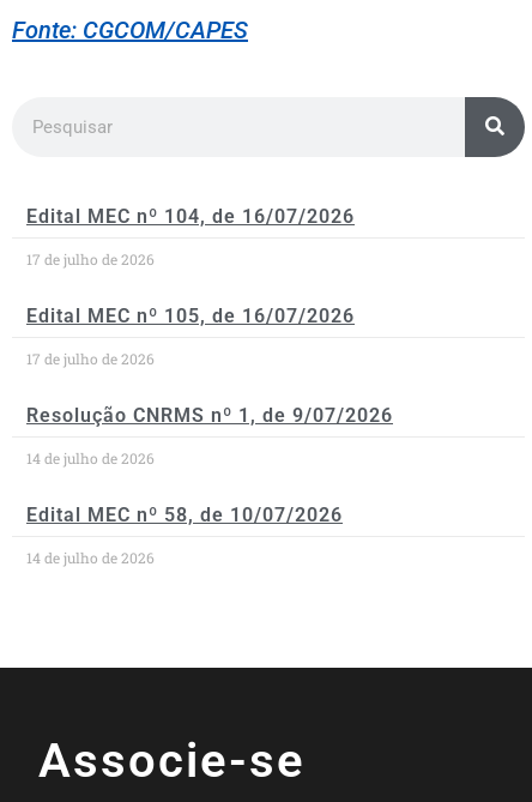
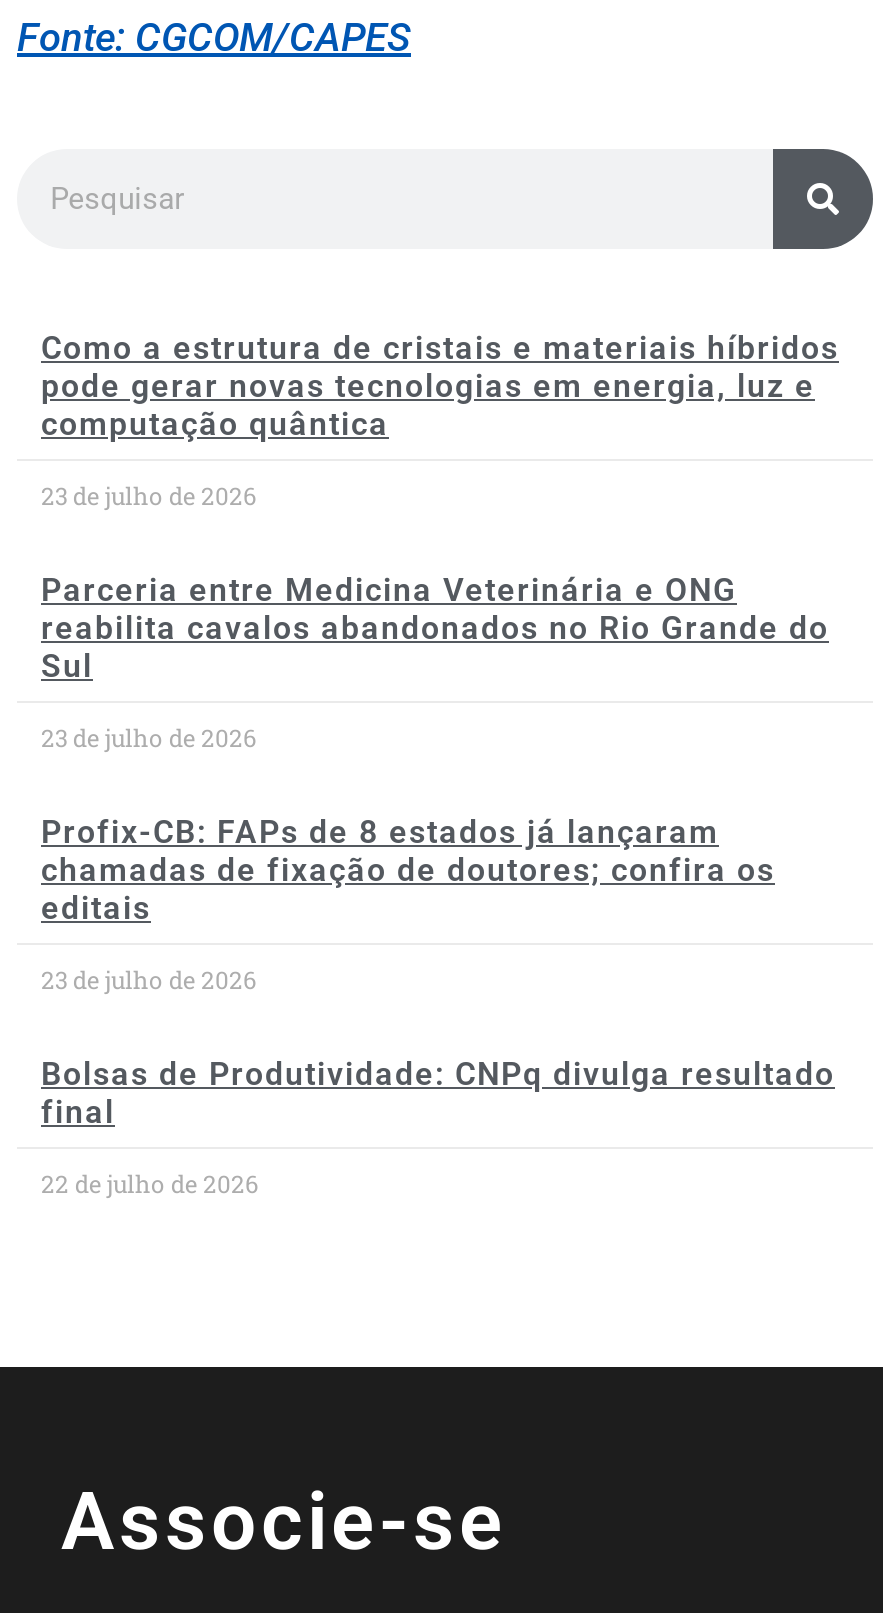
[26,204,355,227] Edital MEC nº 104, de 16/07/2026 -> [41,330,839,444] Como a estrutura de cristais e materiais híbridos | pode gerar novas tecnologias em energia, luz e | computação quântica
[26,249,155,268] 17 de julho de 2026 -> [41,480,257,512] 23 de julho de 2026
[26,304,355,327] Edital MEC nº 105, de 16/07/2026 -> [41,572,829,686] Parceria entre Medicina Veterinária e ONG | reabilita cavalos abandonados no Rio Grande do | Sul
[26,348,155,367] 17 de julho de 2026 -> [41,722,257,754] 23 de julho de 2026
[26,403,393,426] Resolução CNRMS nº 1, de 9/07/2026 -> [41,814,775,928] Profix-CB: FAPs de 8 estados já lançaram | chamadas de fixação de doutores; confira os | editais
[26,448,155,467] 14 de julho de 2026 -> [41,964,257,996] 23 de julho de 2026
[26,503,343,526] Edital MEC nº 58, de 10/07/2026 -> [41,1056,835,1132] Bolsas de Produtividade: CNPq divulga resultado | final
[26,547,155,566] 14 de julho de 2026 -> [41,1168,259,1200] 22 de julho de 2026

